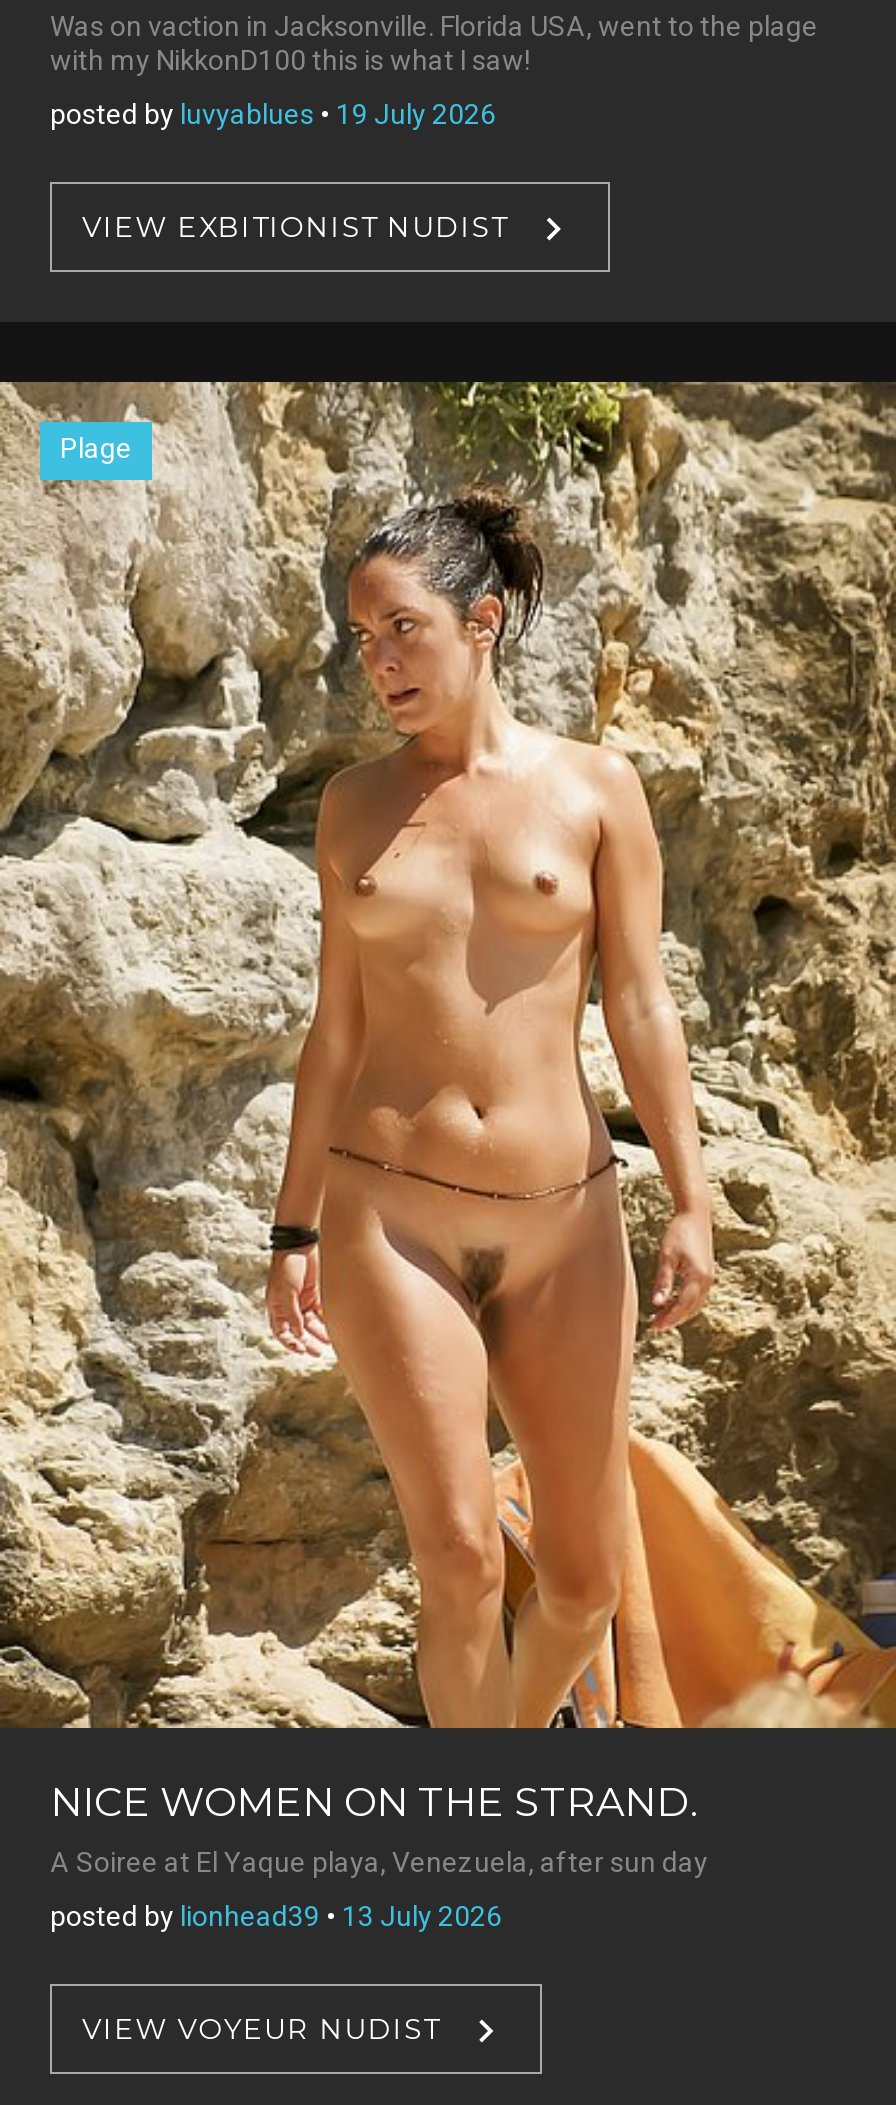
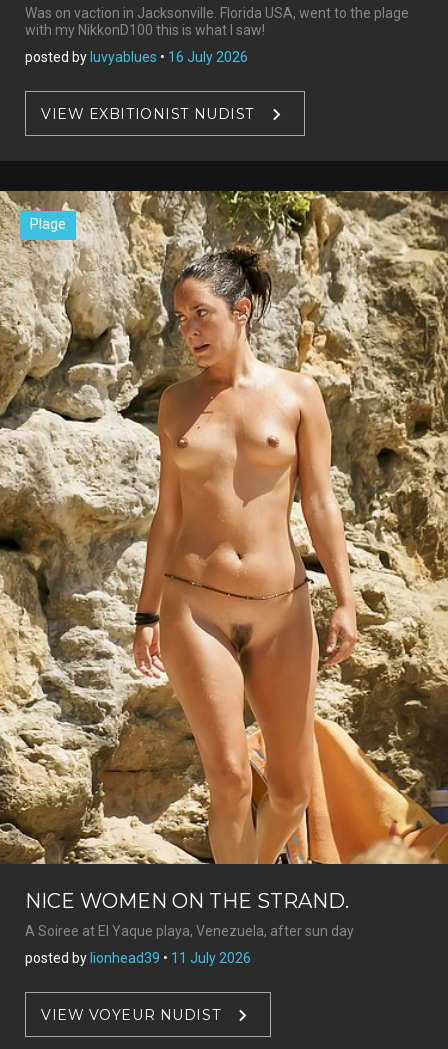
[50,98,496,130] posted by luvyablues • 19 July 2026 -> [25,49,248,65] posted by luvyablues • 16 July 2026
[50,1900,502,1932] posted by lionhead39 • 13 July 2026 -> [25,950,251,966] posted by lionhead39 • 11 July 2026

